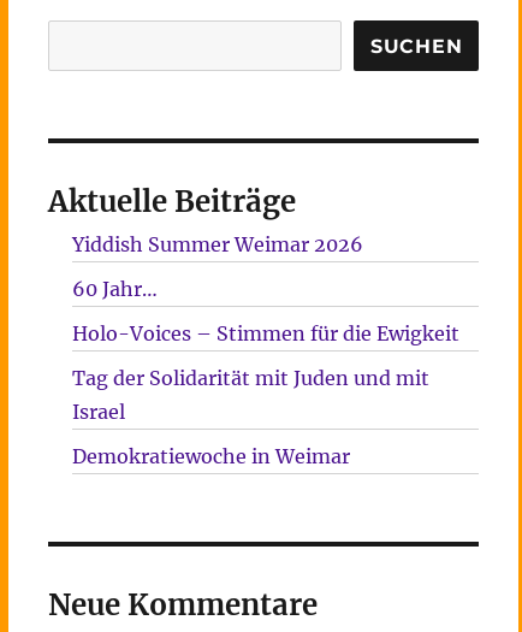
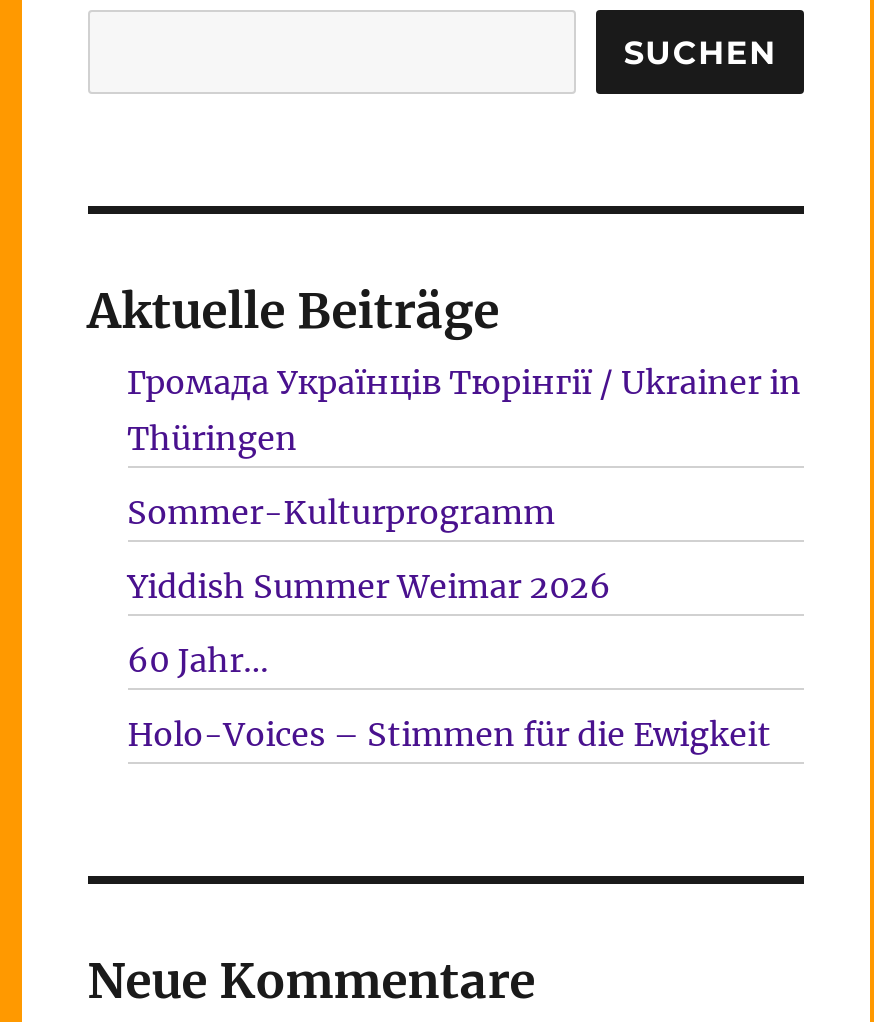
none -> [127,362,801,532] Громада Українців Тюрінгії / Ukrainer in | Thüringen | Sommer-Kulturprogramm
moved [72,232,459,345] -> [127,566,771,754]: Yiddish Summer Weimar 2026 | 60 Jahr… | Holo-Voices – Stimmen für die Ewigkeit
[72,366,429,468] Tag der Solidarität mit Juden und mit | Israel | Demokratiewoche in Weimar -> none

